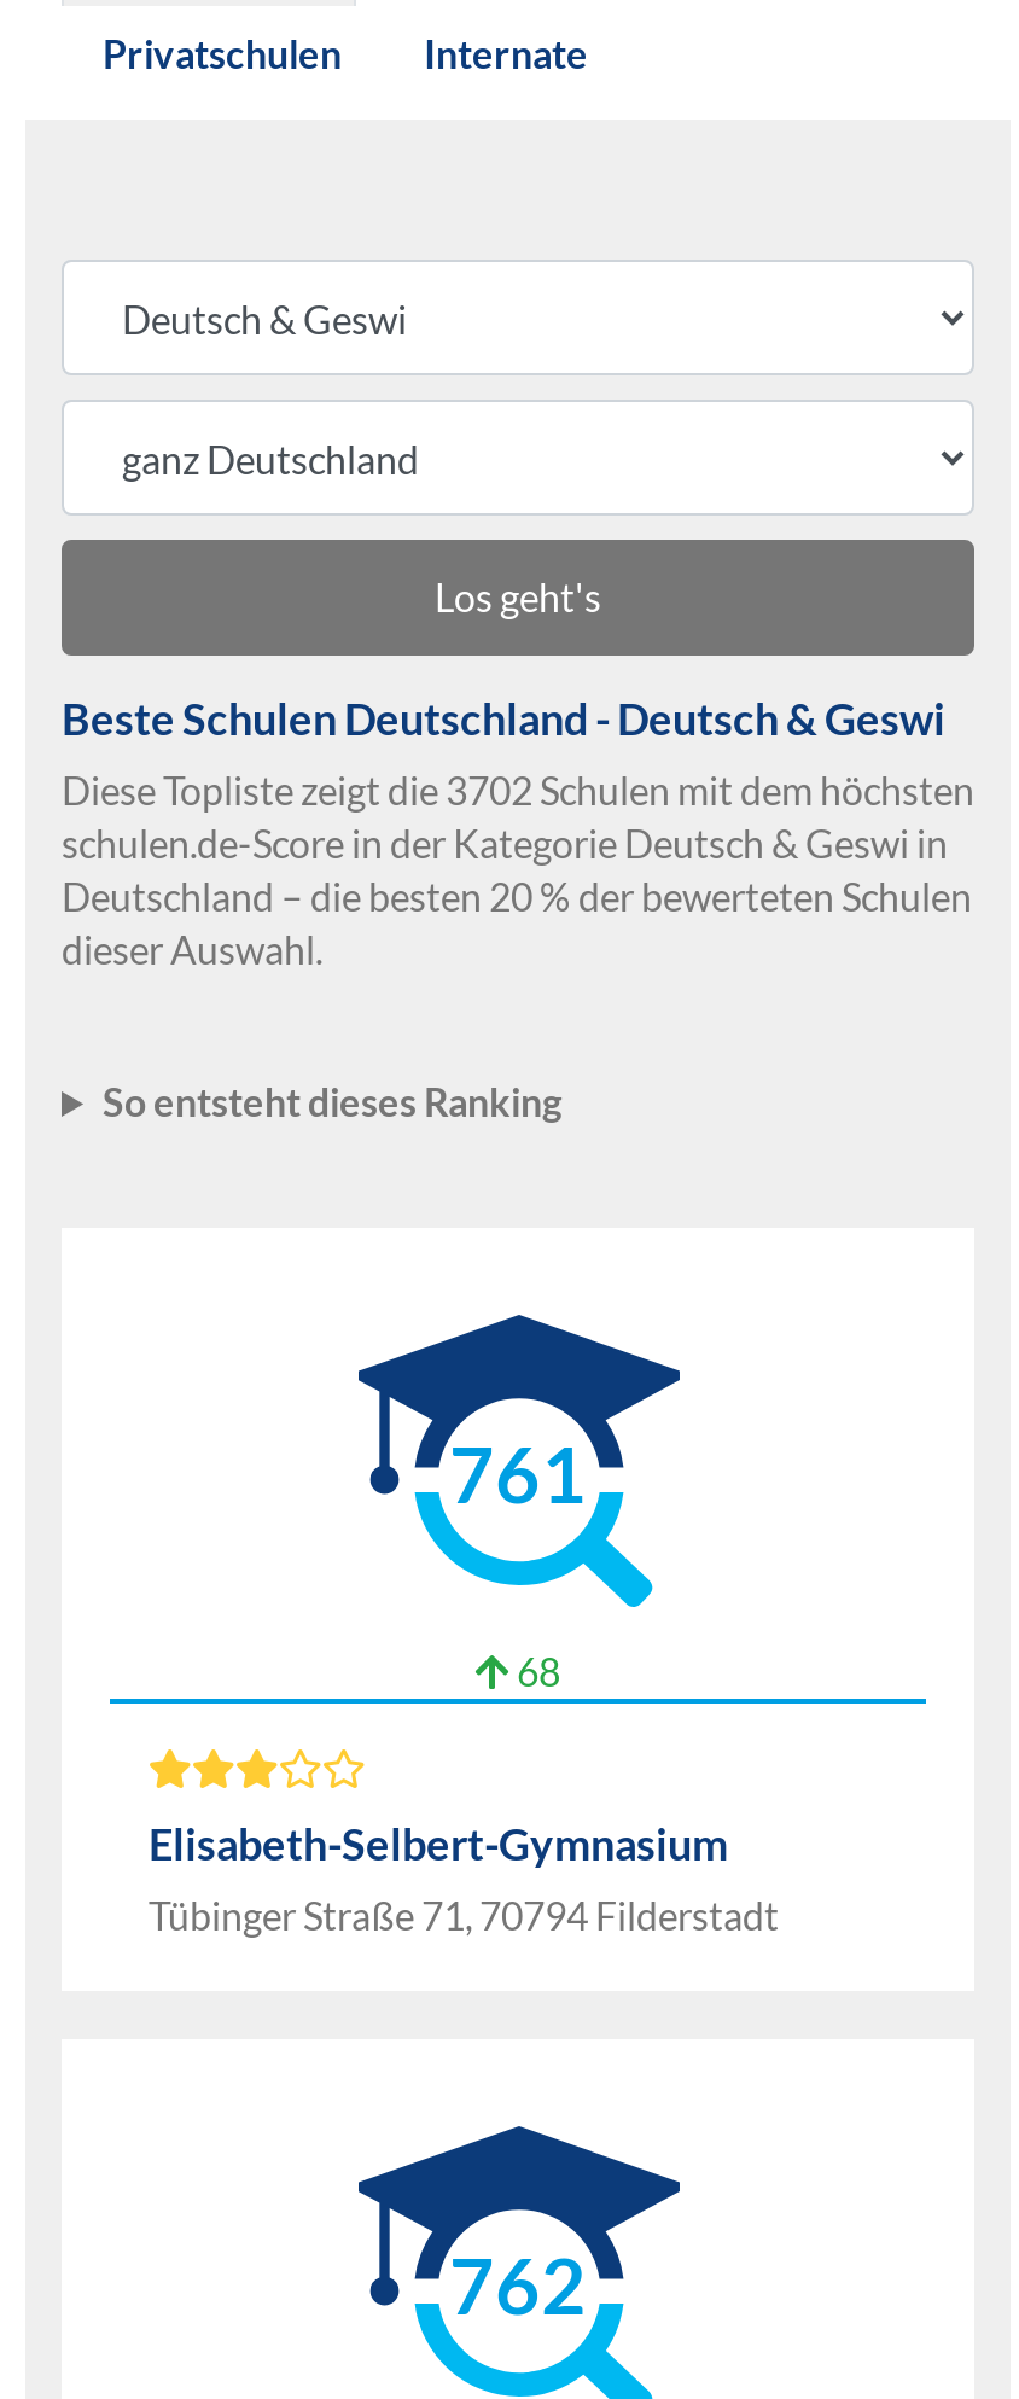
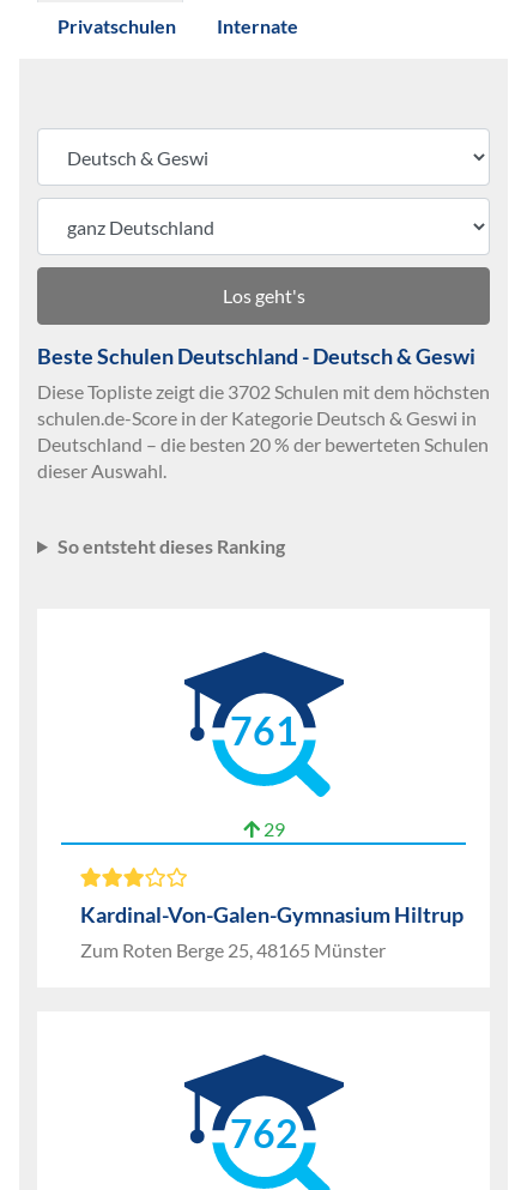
[509,1648,560,1694] 68 -> [259,817,284,840] 29
[149,1817,779,1938] Elisabeth-Selbert-Gymnasium | Tübinger Straße 71, 70794 Filderstadt -> [80,901,463,961] Kardinal-Von-Galen-Gymnasium Hiltrup | Zum Roten Berge 25, 48165 Münster

